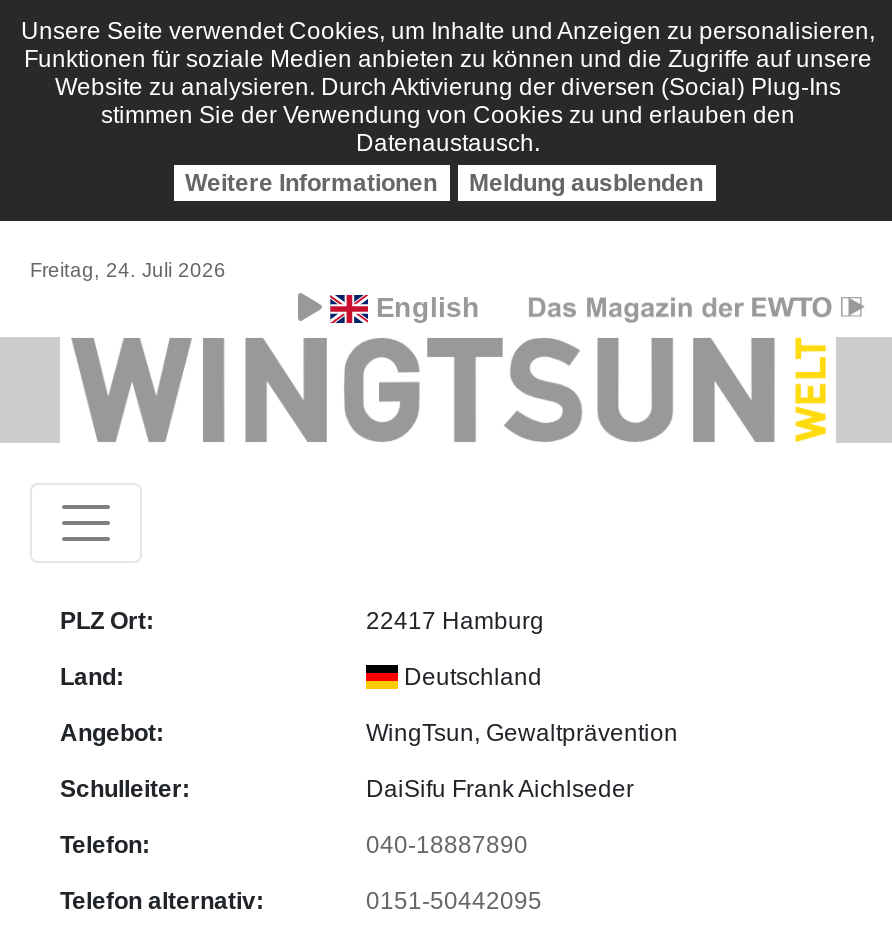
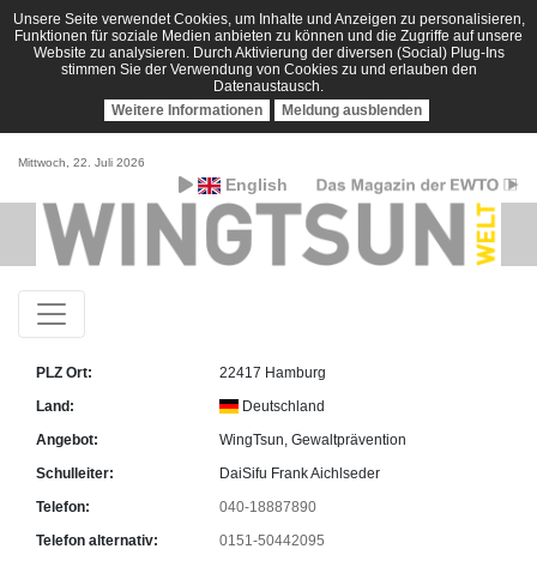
[30,259,226,281] Freitag, 24. Juli 2026 -> [18,156,145,169] Mittwoch, 22. Juli 2026

